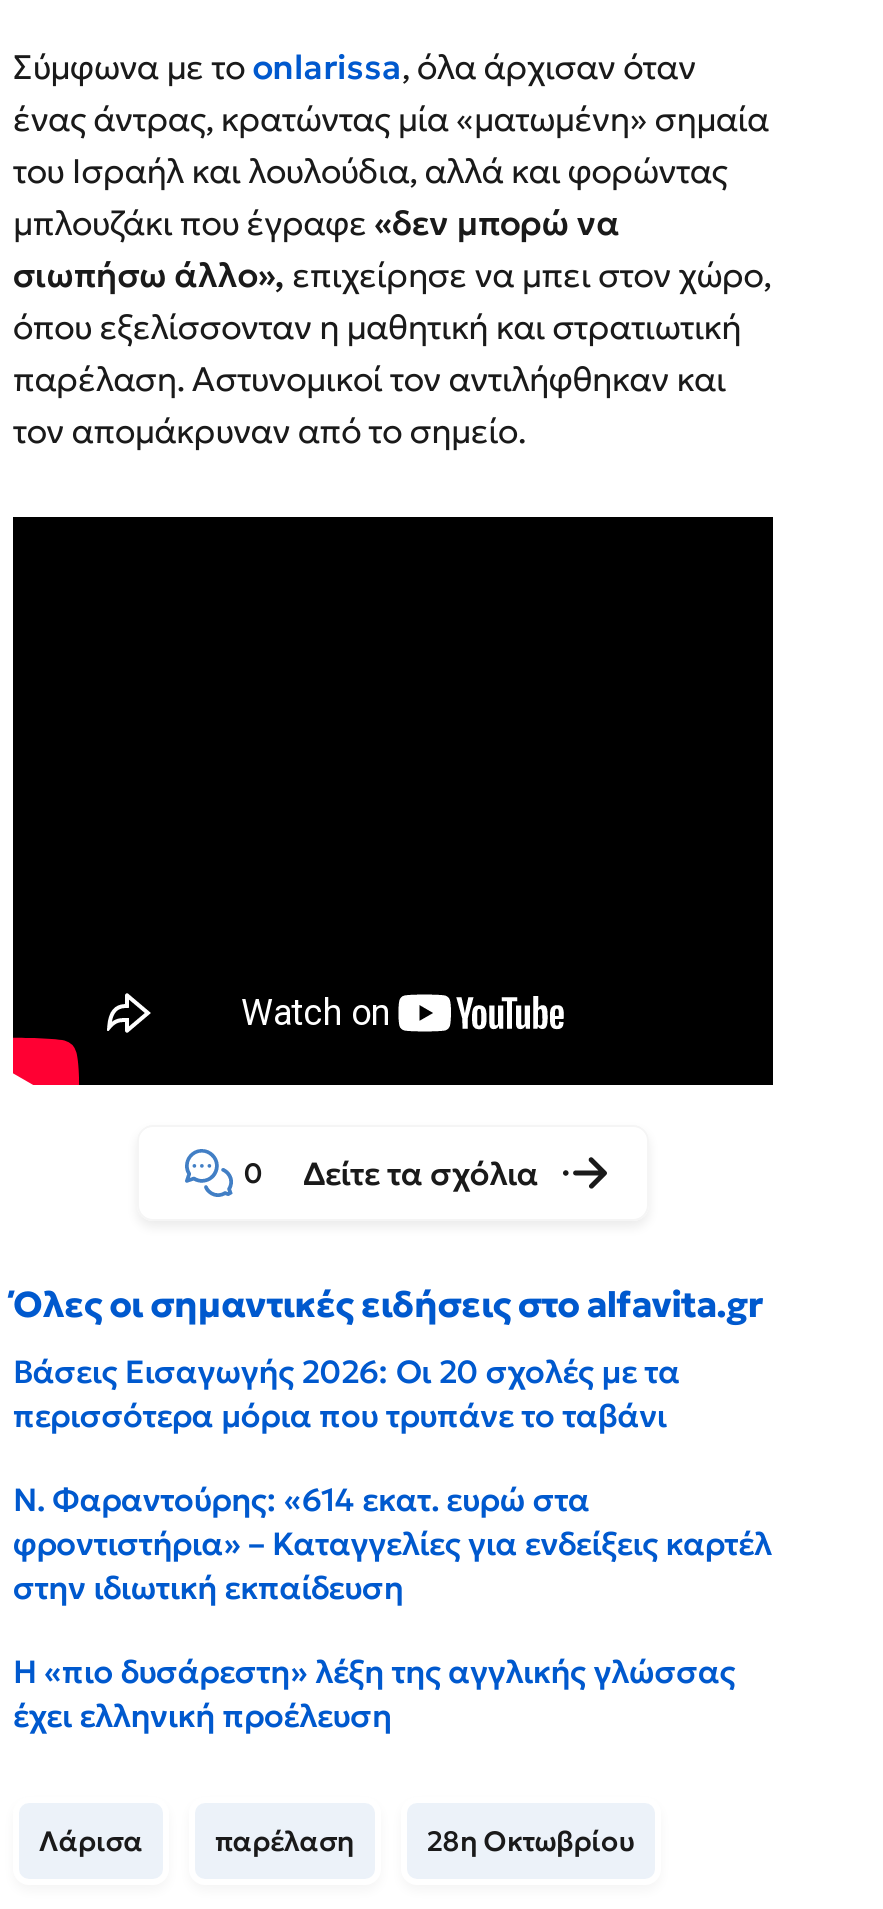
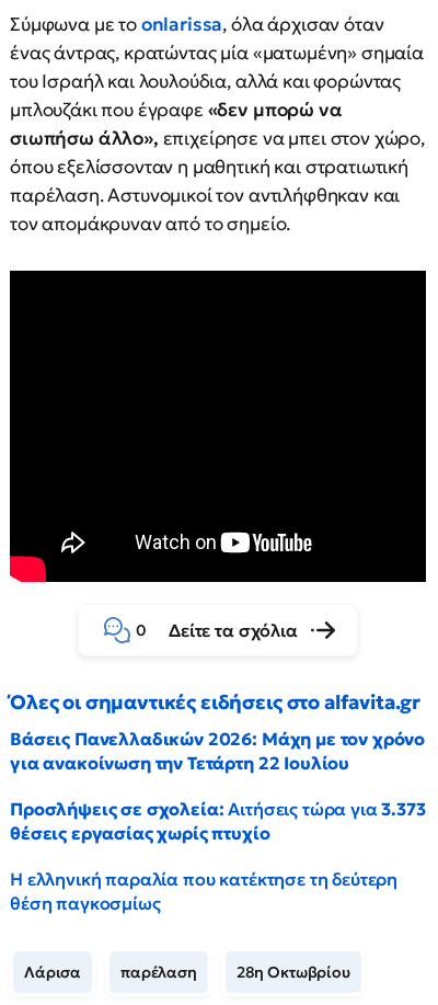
[13,1351,680,1435] Βάσεις Εισαγωγής 2026: Οι 20 σχολές με τα | περισσότερα μόρια που τρυπάνε το ταβάνι -> [10,728,425,774] Βάσεις Πανελλαδικών 2026: Μάχη με τον χρόνο | για ανακοίνωση την Τετάρτη 22 Ιουλίου
[13,1479,772,1607] Ν. Φαραντούρης: «614 εκατ. ευρώ στα | φροντιστήρια» – Καταγγελίες για ενδείξεις καρτέλ | στην ιδιωτική εκπαίδευση -> [10,798,426,844] Προσλήψεις σε σχολεία: Αιτήσεις τώρα για 3.373 | θέσεις εργασίας χωρίς πτυχίο
[13,1651,735,1735] Η «πιο δυσάρεστη» λέξη της αγγλικής γλώσσας | έχει ελληνική προέλευση -> [10,868,398,914] Η ελληνική παραλία που κατέκτησε τη δεύτερη | θέση παγκοσμίως

